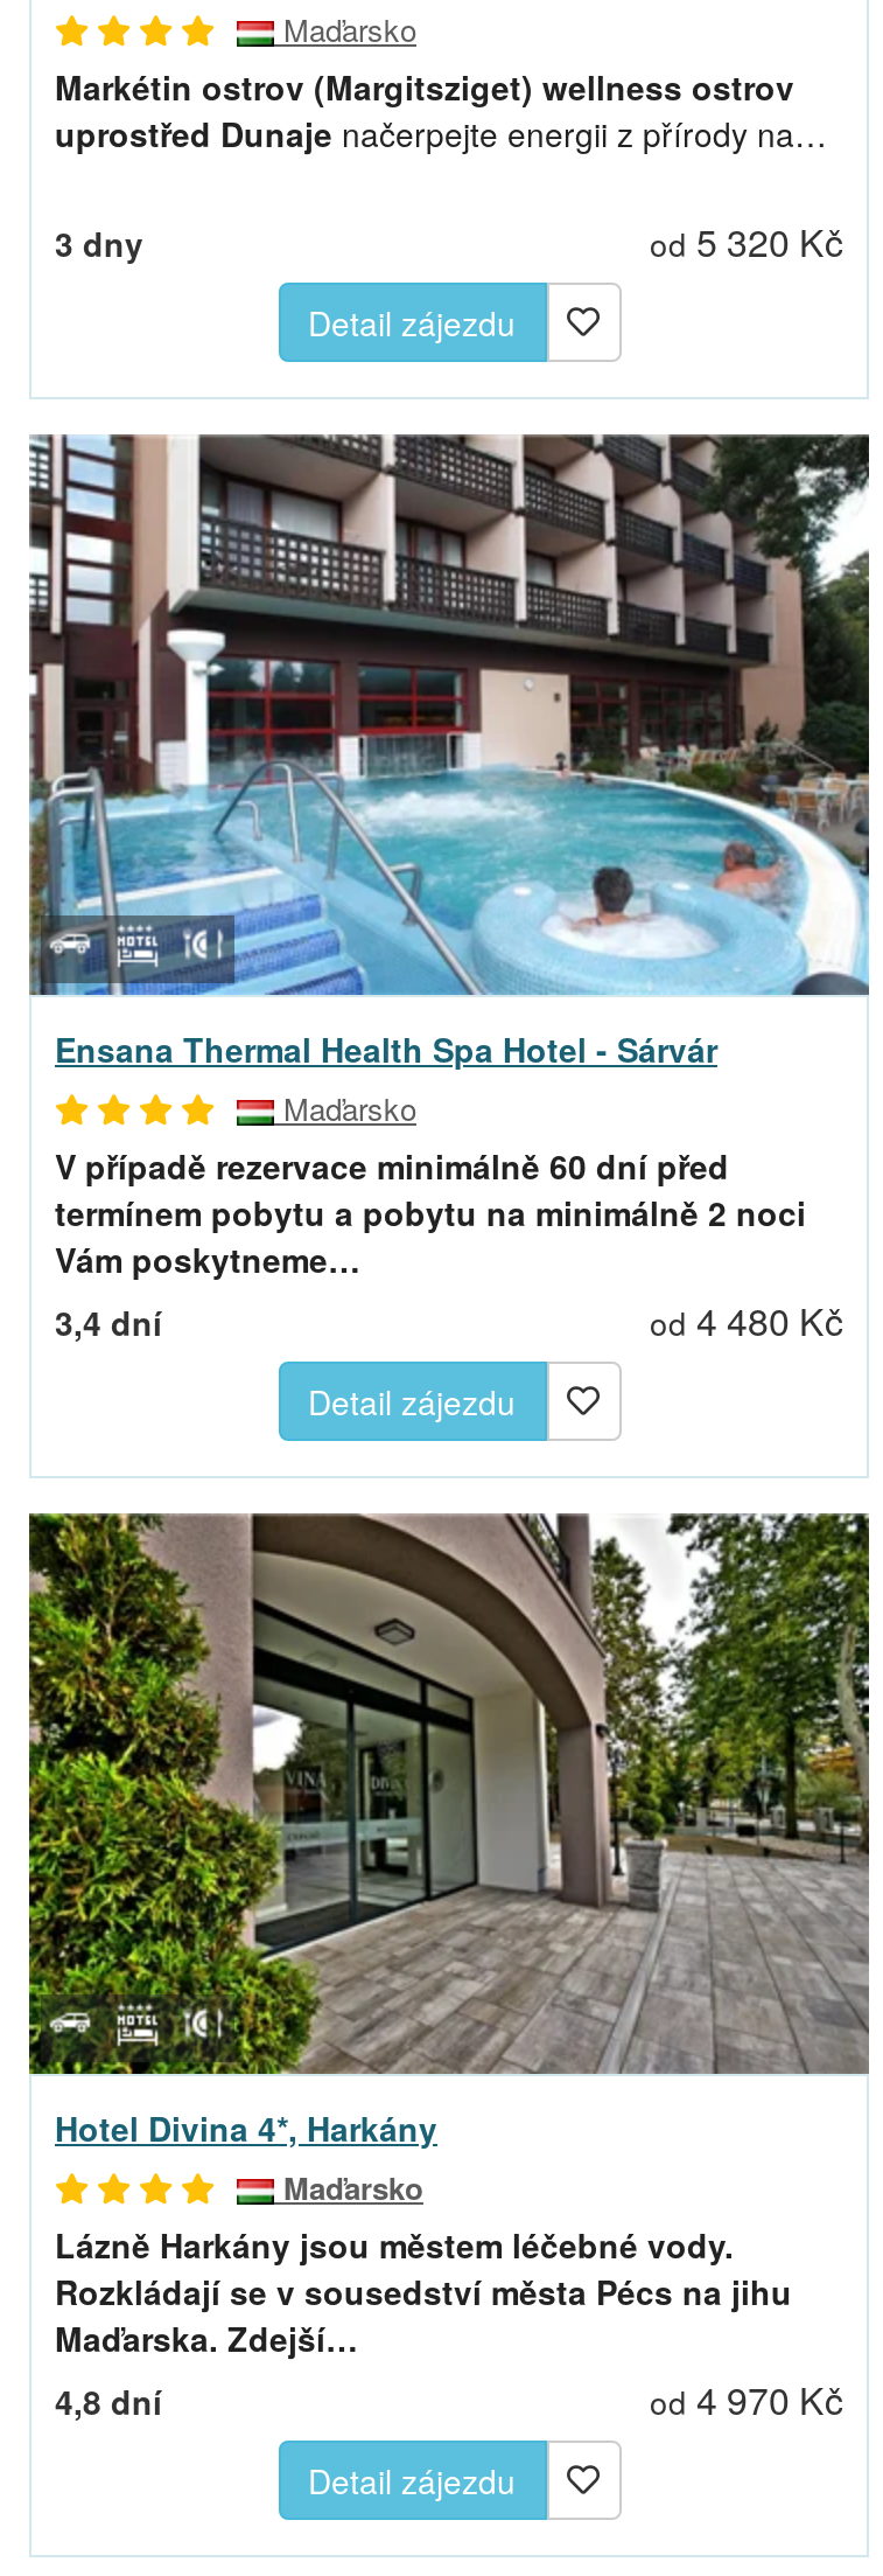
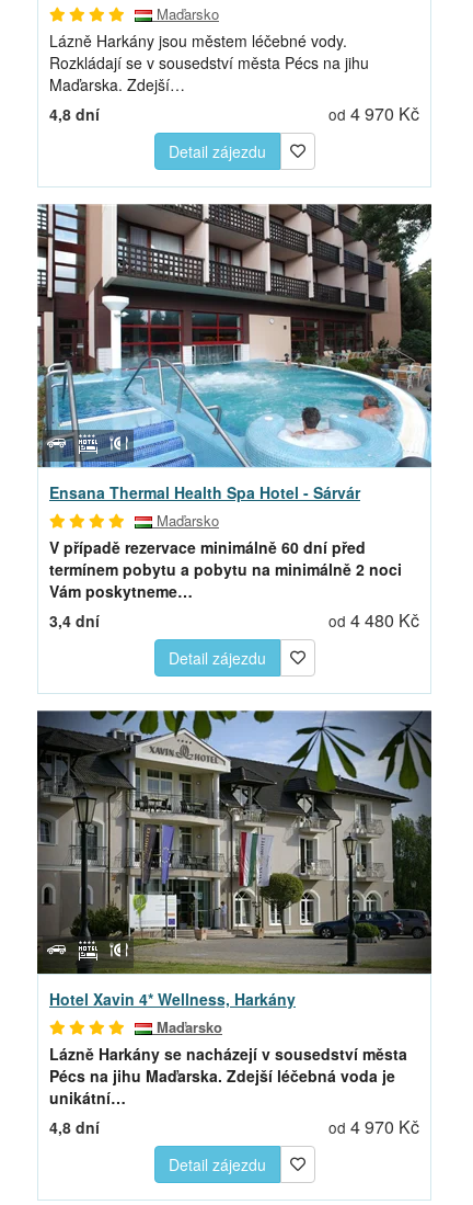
[55,63,843,269] Markétin ostrov (Margitsziget) wellness ostrov | uprostřed Dunaje načerpejte energii z přírody na… | 3 dny | od 5 320 Kč -> [49,101,419,126] 4,8 dní | od 4 970 Kč
[27,1513,871,2151] [image] | Hotel Divina 4*, Harkány -> [36,711,432,1010] [image] | Hotel Xavin 4* Wellness, Harkány
moved [55,2221,792,2361] -> [49,30,369,96]: Lázně Harkány jsou městem léčebné vody. | Rozkládají se v sousedství města Pécs na jihu | Maďarska. Zdejší…
none -> [49,1043,407,1109] Lázně Harkány se nacházejí v sousedství města | Pécs na jihu Maďarska. Zdejší léčebná voda je | unikátní…

